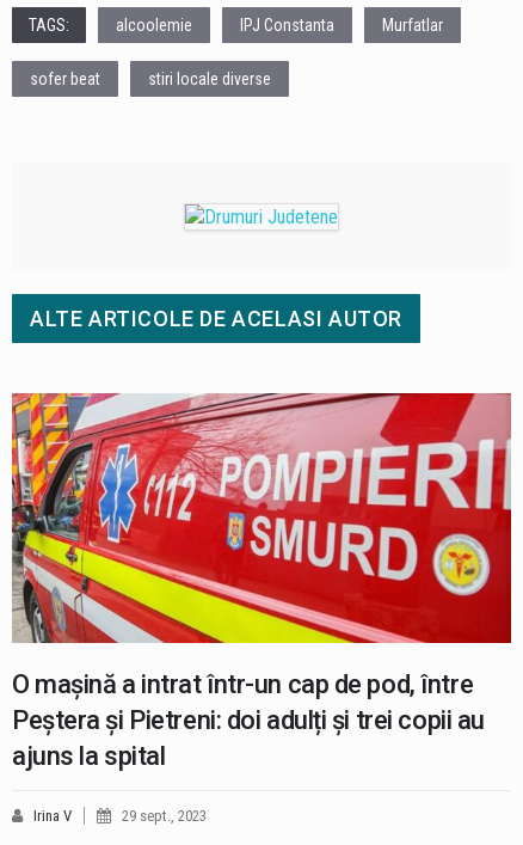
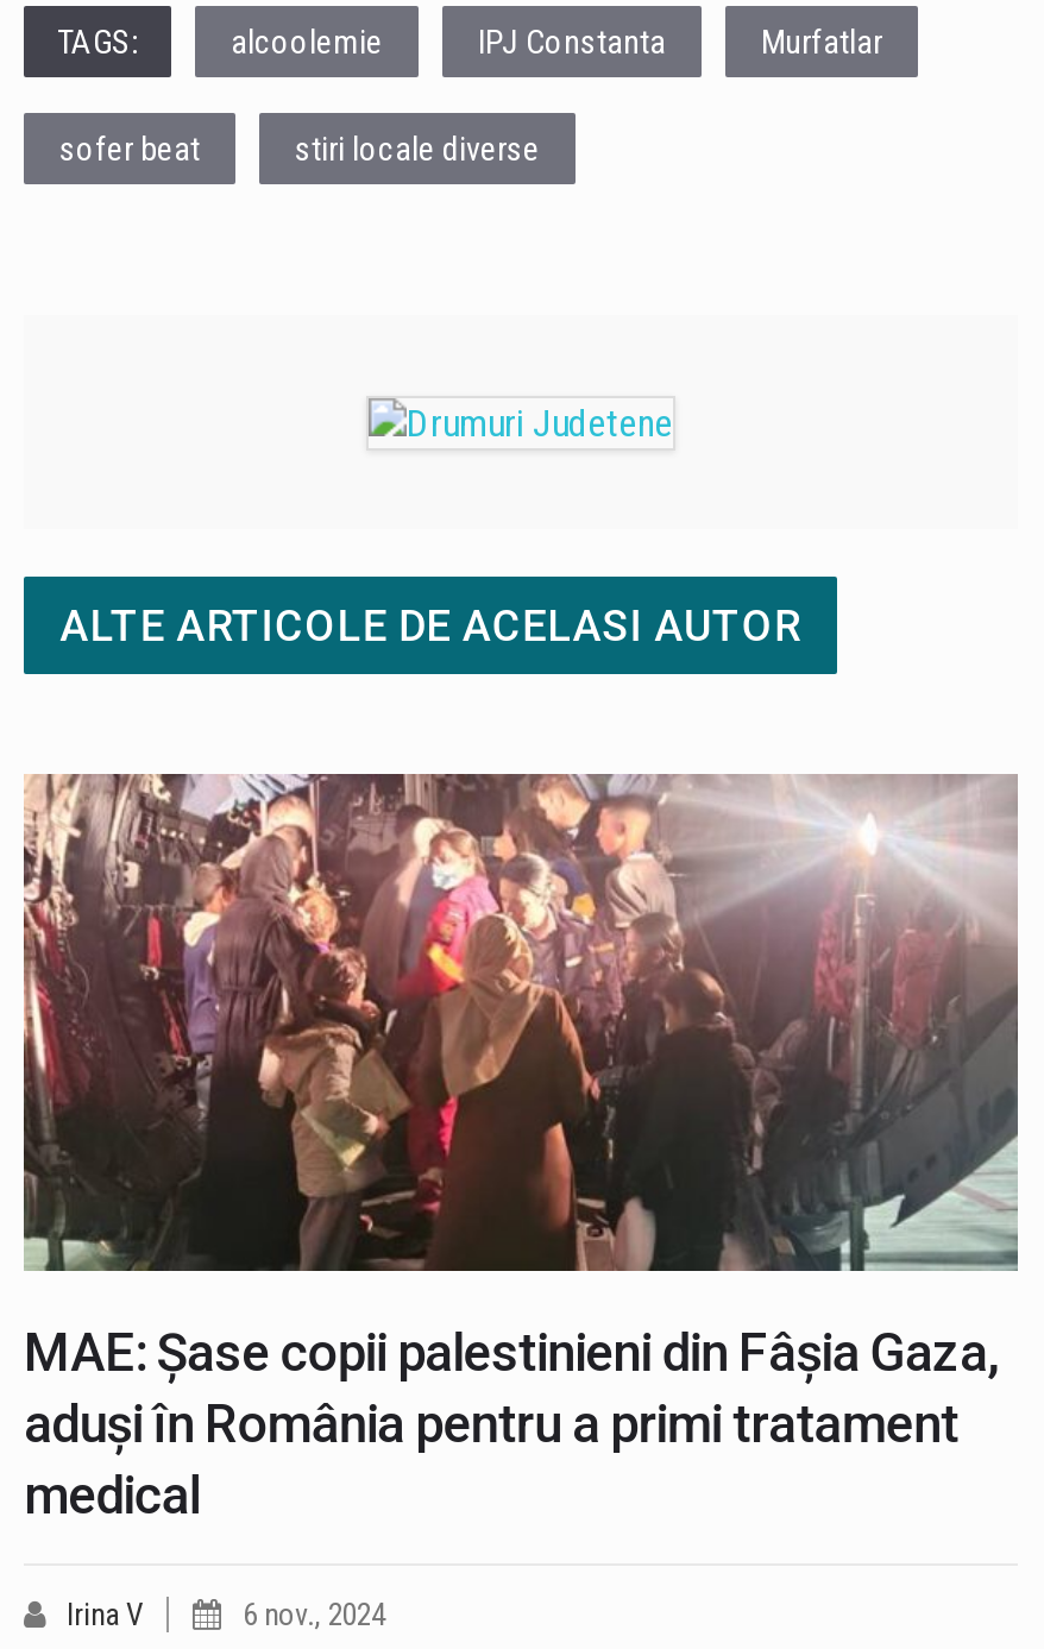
[11,392,512,771] [image] | O mașină a intrat într-un cap de pod, între | Peștera și Pietreni: doi adulți și trei copii au | ajuns la spital -> [21,772,1020,1526] [image] | MAE: Șase copii palestinieni din Fâșia Gaza, | aduși în România pentru a primi tratament | medical
[122,807,207,825] 29 sept., 2023 -> [243,1598,385,1633] 6 nov., 2024

